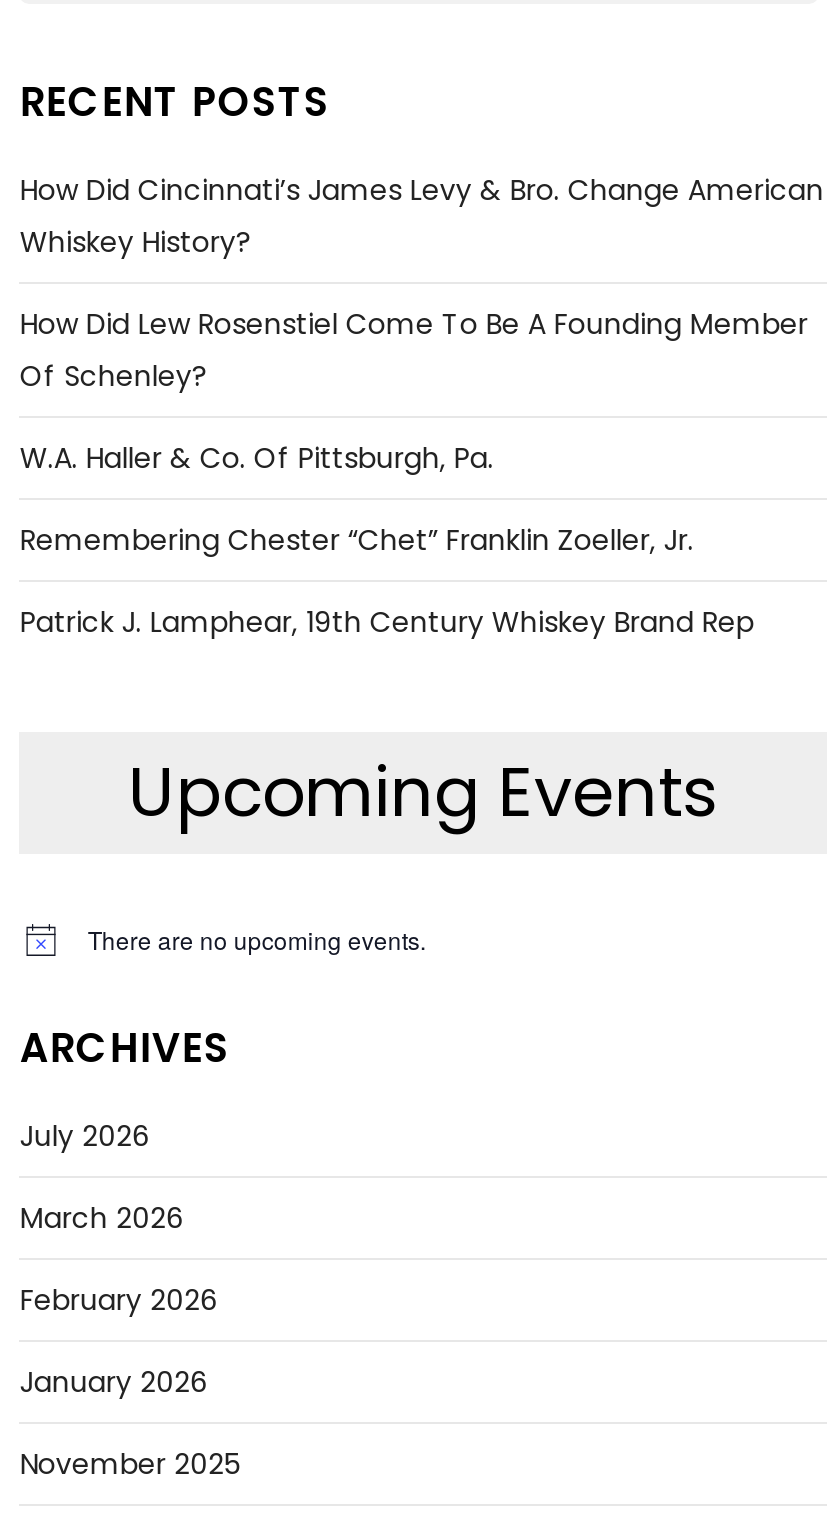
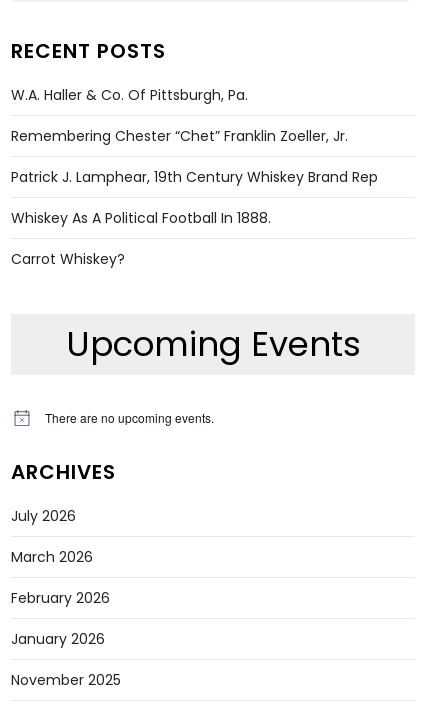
[20,170,824,396] How Did Cincinnati’s James Levy & Bro. Change American | Whiskey History? | How Did Lew Rosenstiel Come To Be A Founding Member | Of Schenley? -> none
moved [20,438,754,642] -> [11,85,378,187]: W.A. Haller & Co. Of Pittsburgh, Pa. | Remembering Chester “Chet” Franklin Zoeller, Jr. | Patrick J. Lamphear, 19th Century Whiskey Brand Rep
none -> [11,208,271,269] Whiskey As A Political Football In 1888. | Carrot Whiskey?

